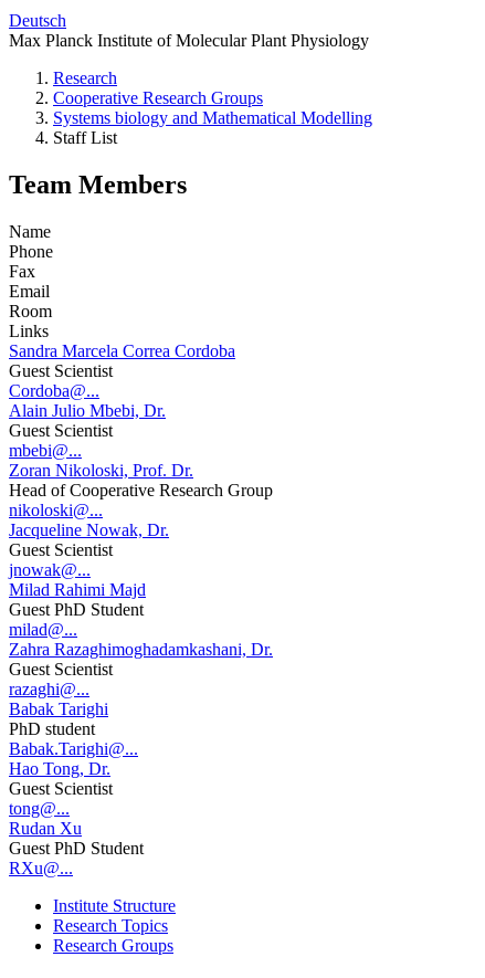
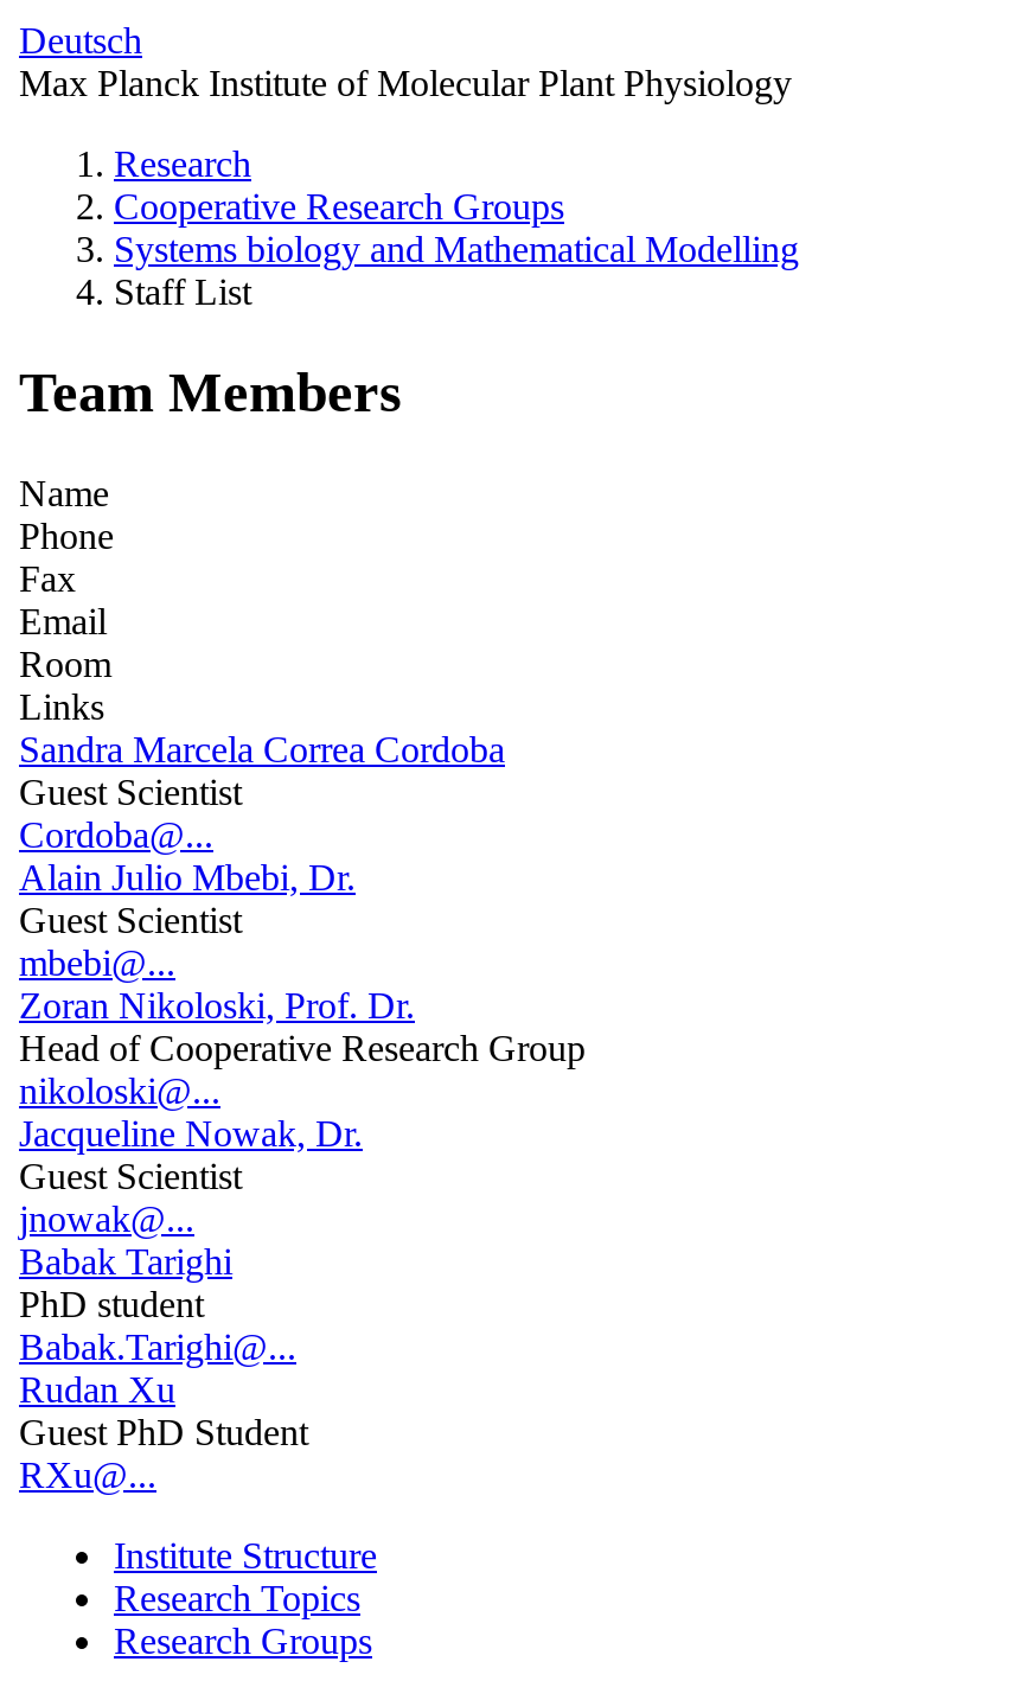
[9,580,273,698] Milad Rahimi Majd | Guest PhD Student | milad@... | Zahra Razaghimoghadamkashani, Dr. | Guest Scientist | razaghi@... -> none
[9,759,113,818] Hao Tong, Dr. | Guest Scientist | tong@... -> none

